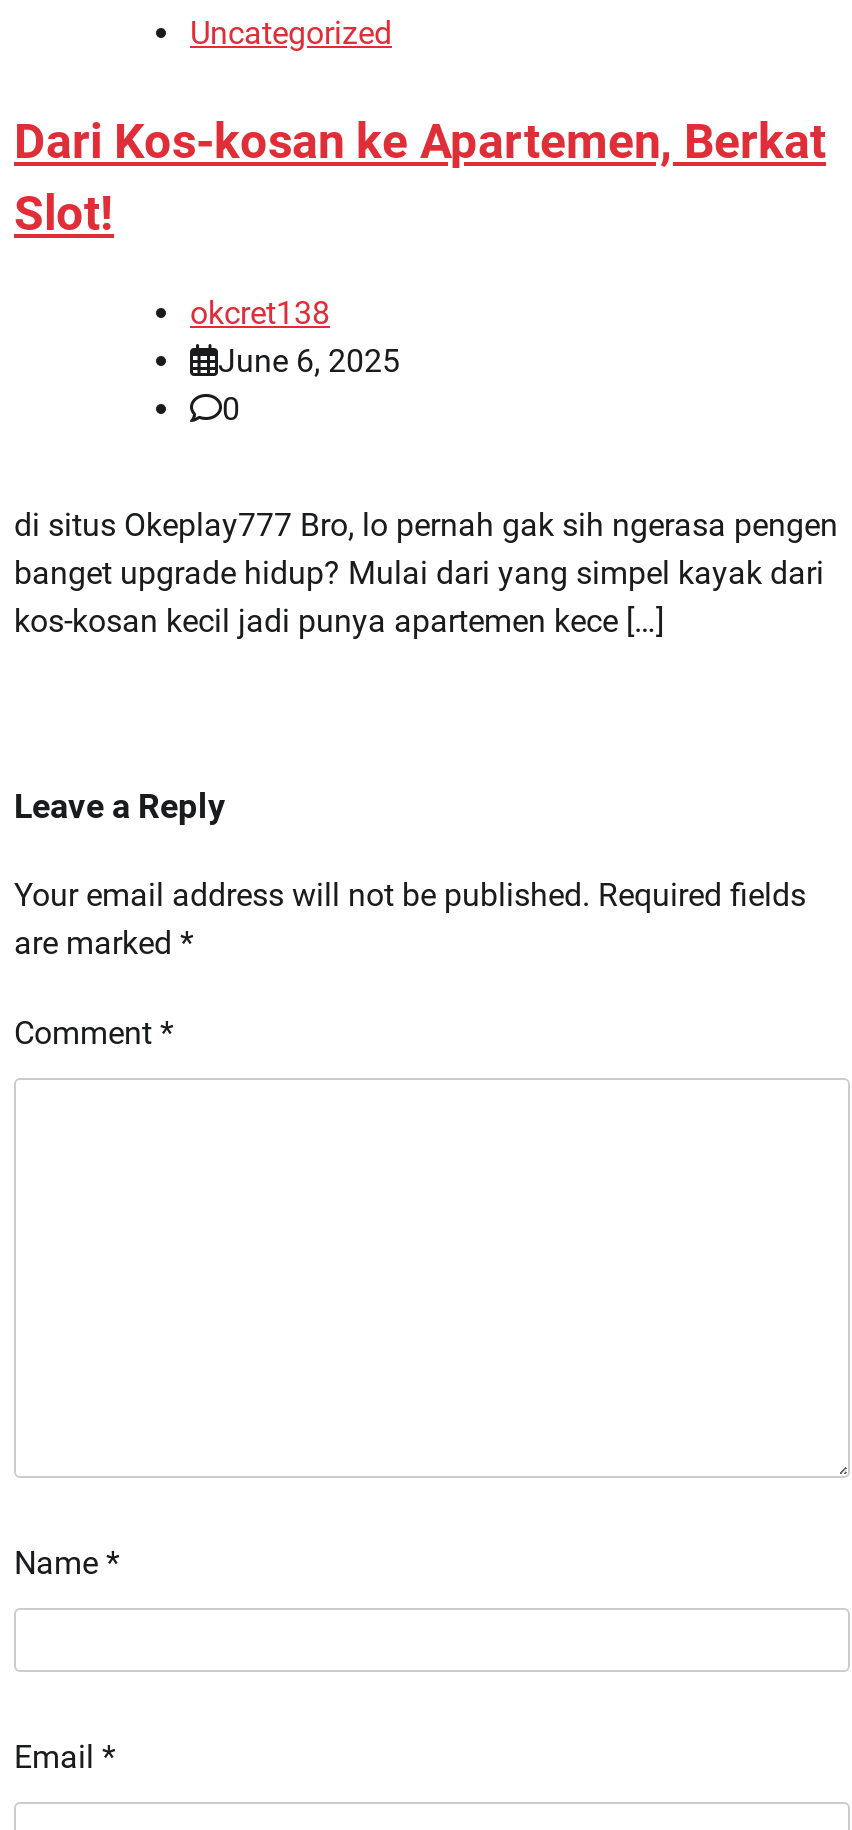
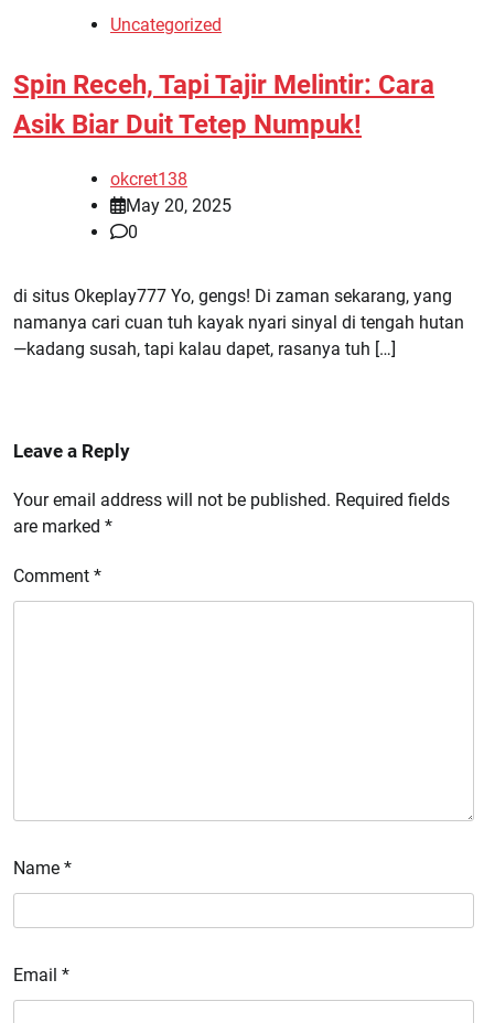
[14,115,826,243] Dari Kos-kosan ke Apartemen, Berkat | Slot! -> [13,70,434,141] Spin Receh, Tapi Tajir Melintir: Cara | Asik Biar Duit Tetep Numpuk!
[218,343,400,381] June 6, 2025 -> [126,196,232,217] May 20, 2025
[14,507,838,641] di situs Okeplay777 Bro, lo pernah gak sih ngerasa pengen | banget upgrade hidup? Mulai dari yang simpel kayak dari | kos-kosan kecil jadi punya apartemen kece […] -> [13,286,464,360] di situs Okeplay777 Yo, gengs! Di zaman sekarang, yang | namanya cari cuan tuh kayak nyari sinyal di tengah hutan | —kadang susah, tapi kalau dapet, rasanya tuh […]

